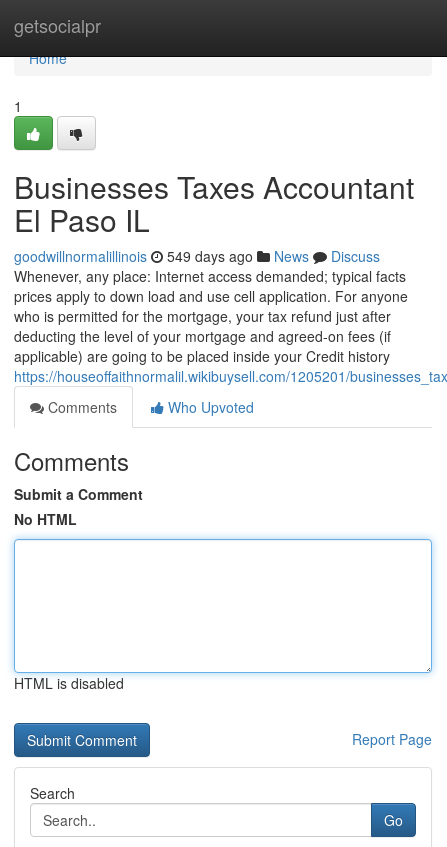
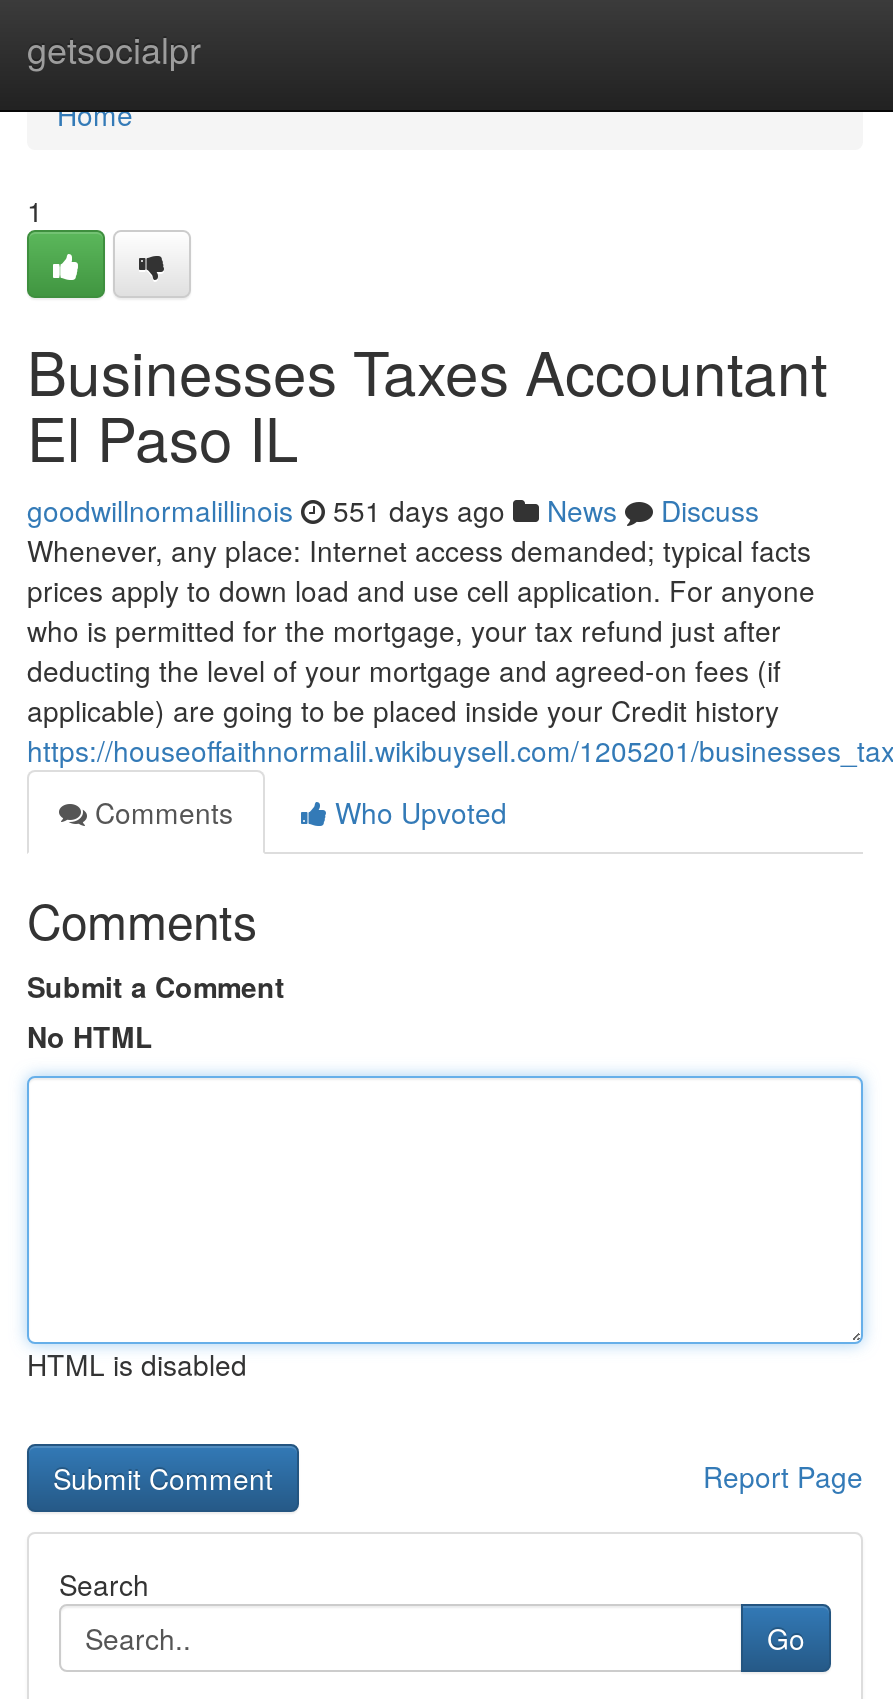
[14,246,380,266] goodwillnormalillinois 549 days ago News Discuss -> [27,490,759,530] goodwillnormalillinois 551 days ago News Discuss

